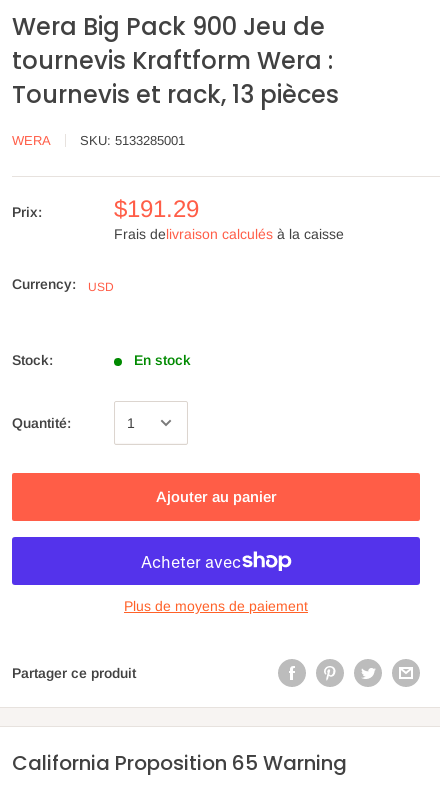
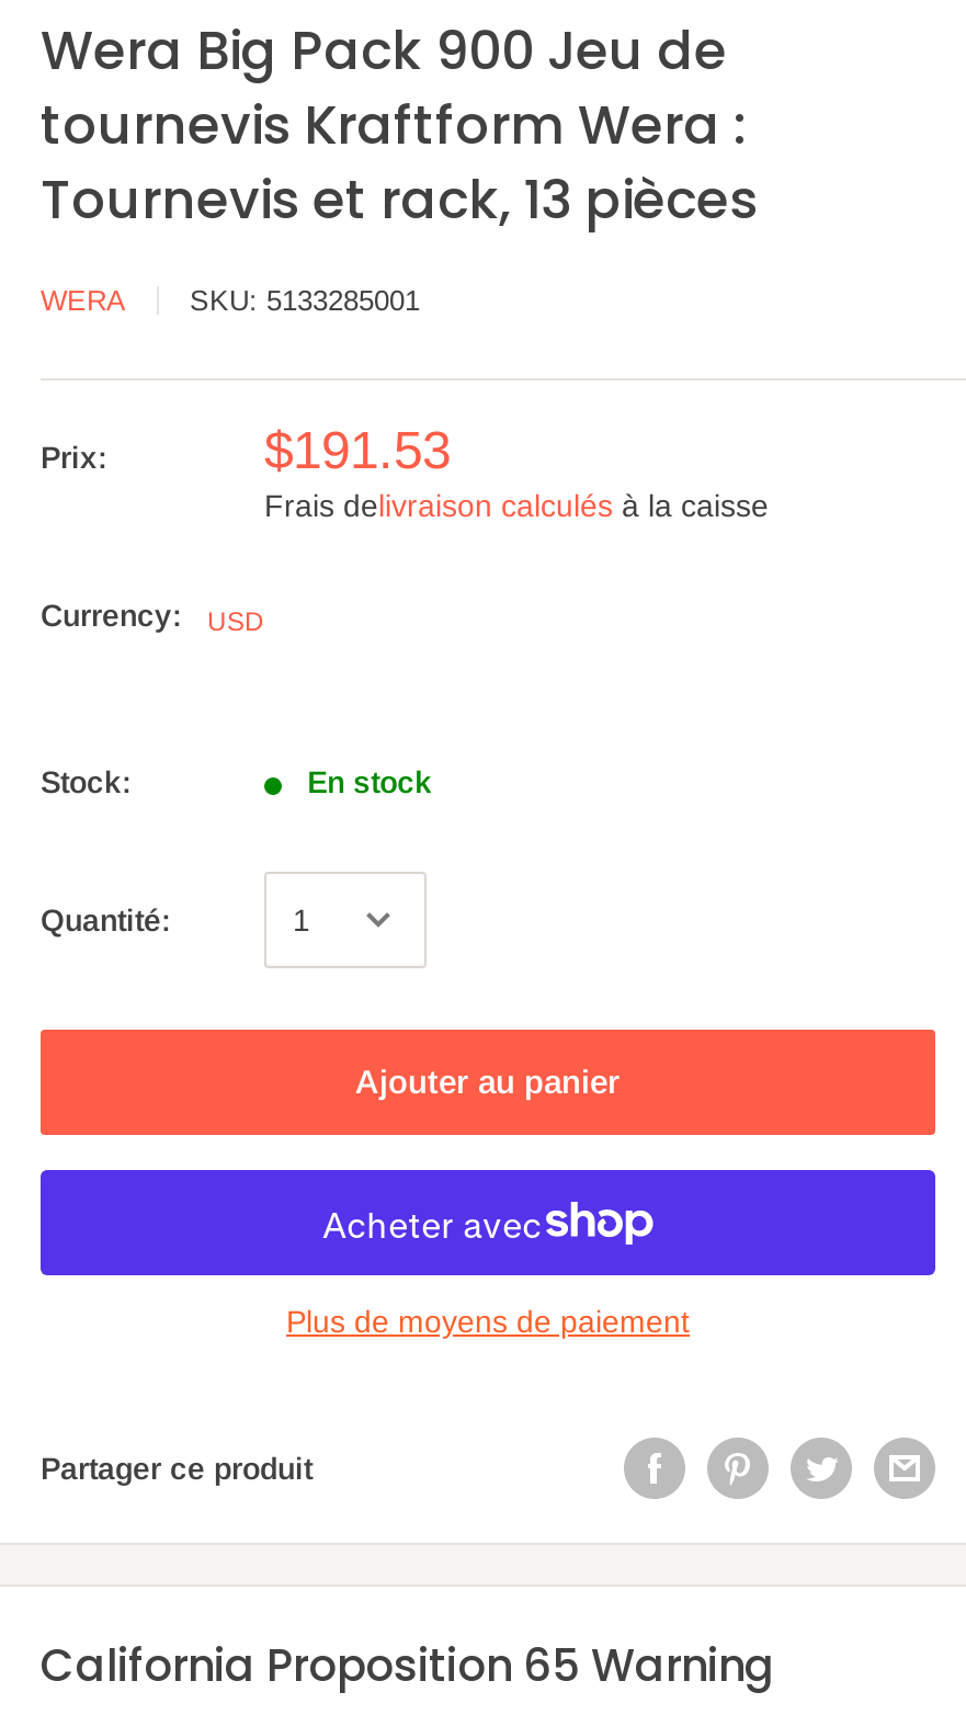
[114,195,199,222] $191.29 -> [264,420,451,480] $191.53

